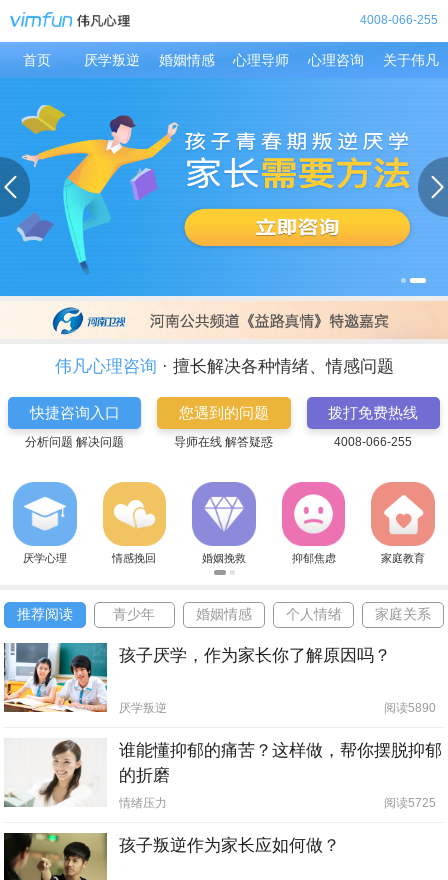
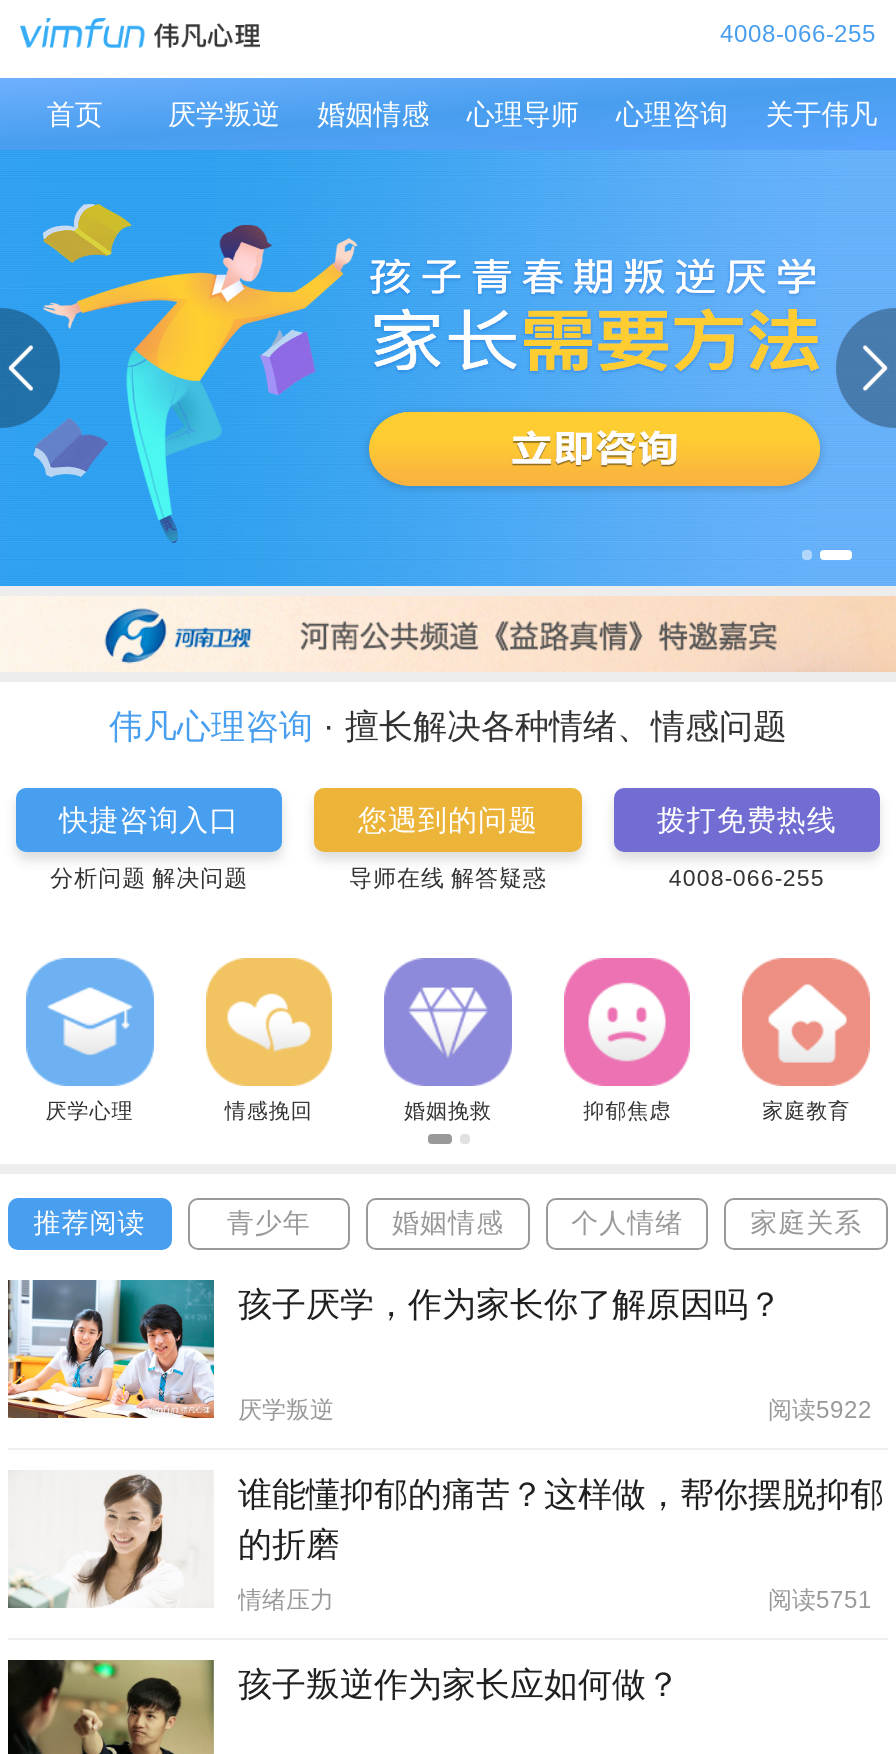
[384,701,436,715] 阅读5890 -> [768,1397,872,1425] 阅读5922
[384,796,436,810] 阅读5725 -> [768,1587,872,1615] 阅读5751

